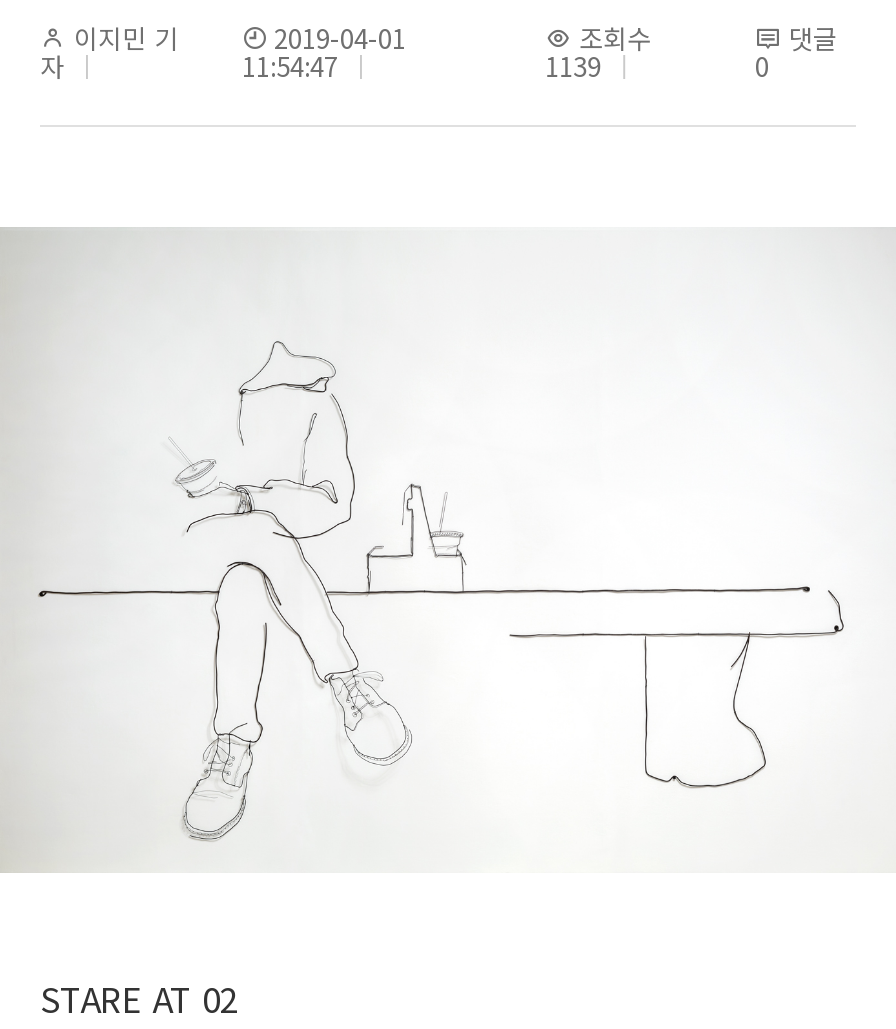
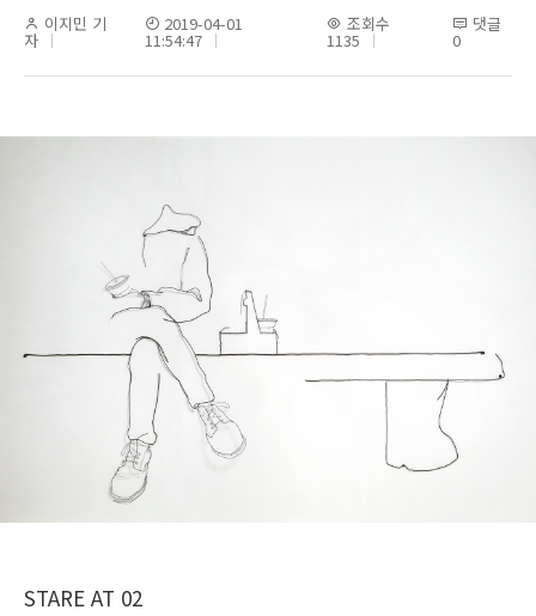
[545,47,601,85] 1139 -> [326,29,360,51] 1135

